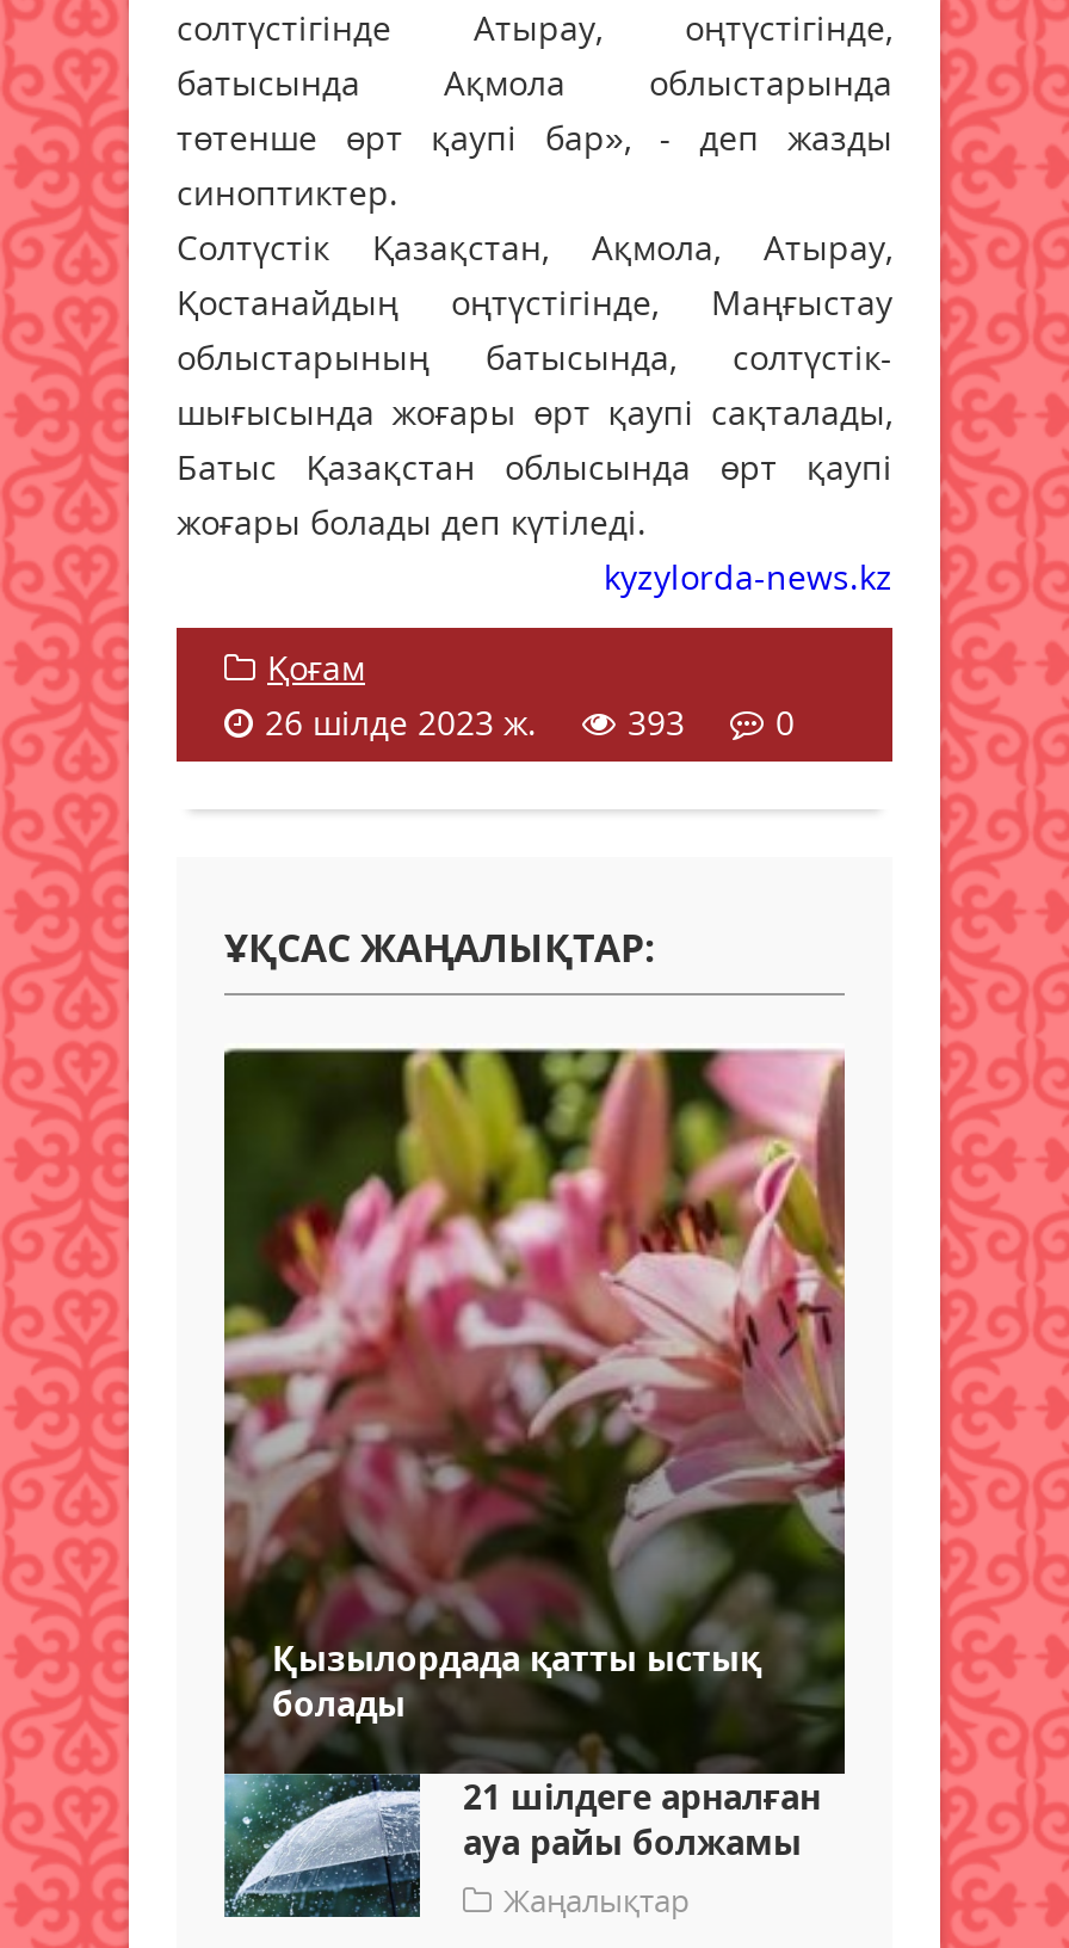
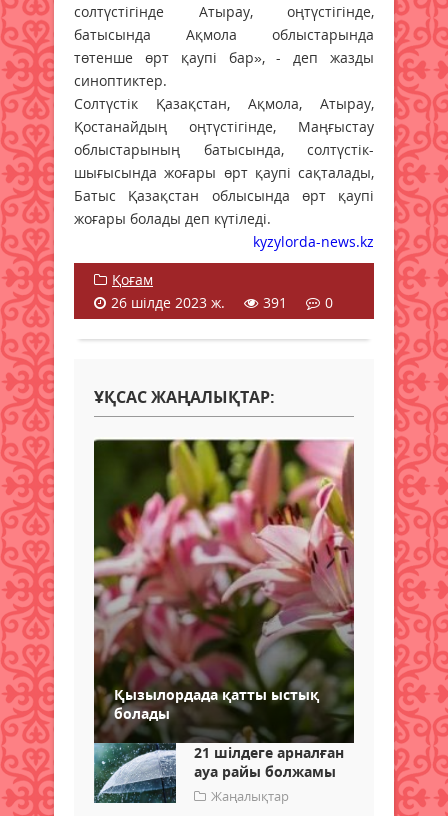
[265,699,795,745] 26 шілде 2023 ж. 393 0 -> [111,293,333,312] 26 шілде 2023 ж. 391 0

